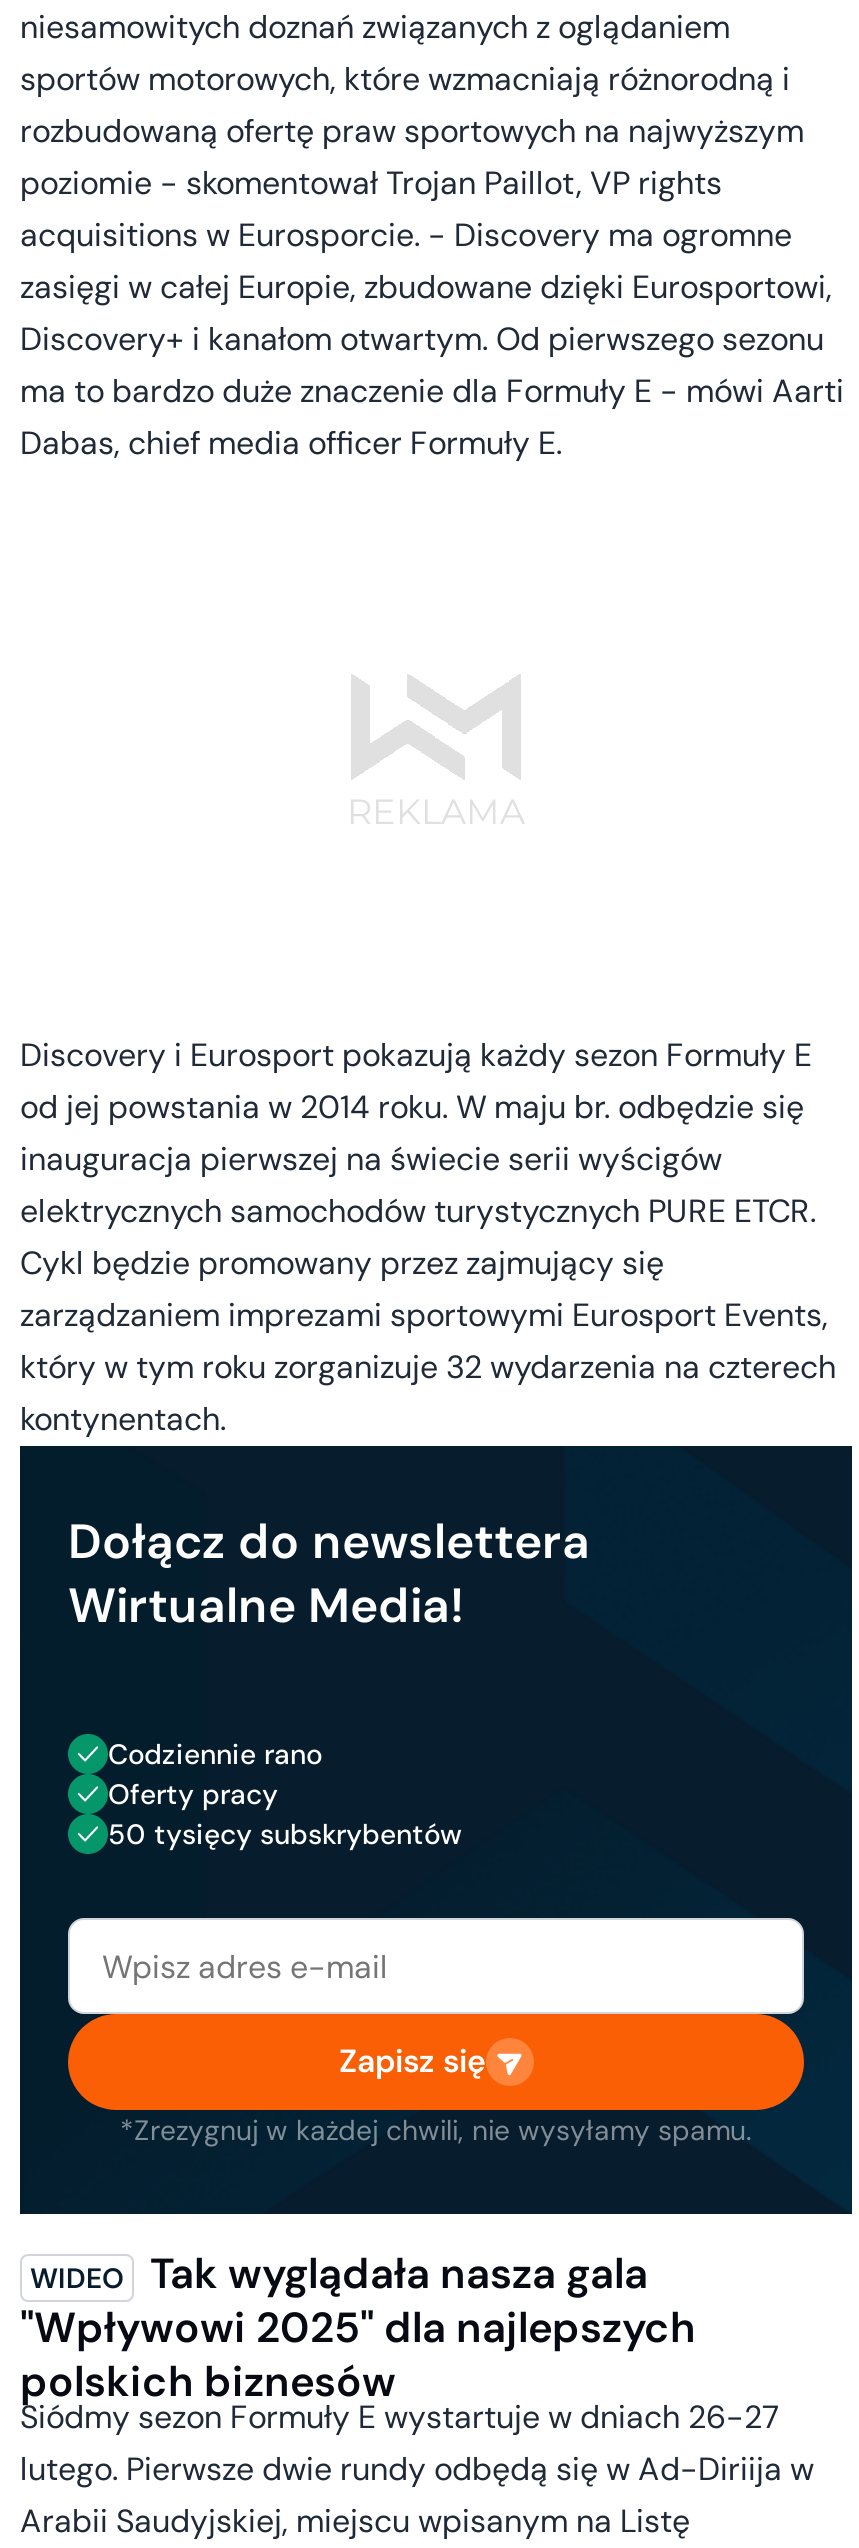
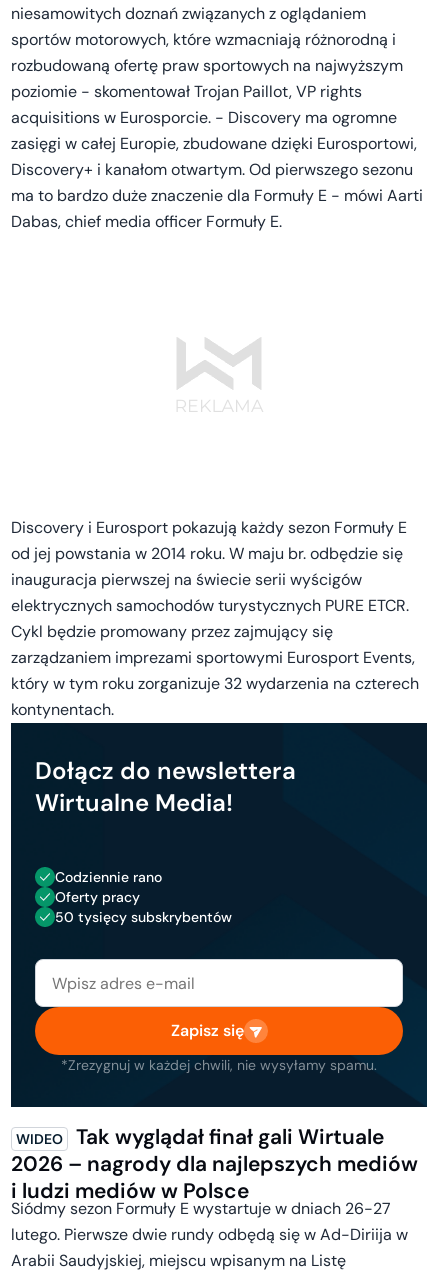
[20,2246,696,2408] Tak wyglądała nasza gala | "Wpływowi 2025" dla najlepszych | polskich biznesów -> [11,1123,418,1204] Tak wyglądał finał gali Wirtuale | 2026 – nagrody dla najlepszych mediów | i ludzi mediów w Polsce

